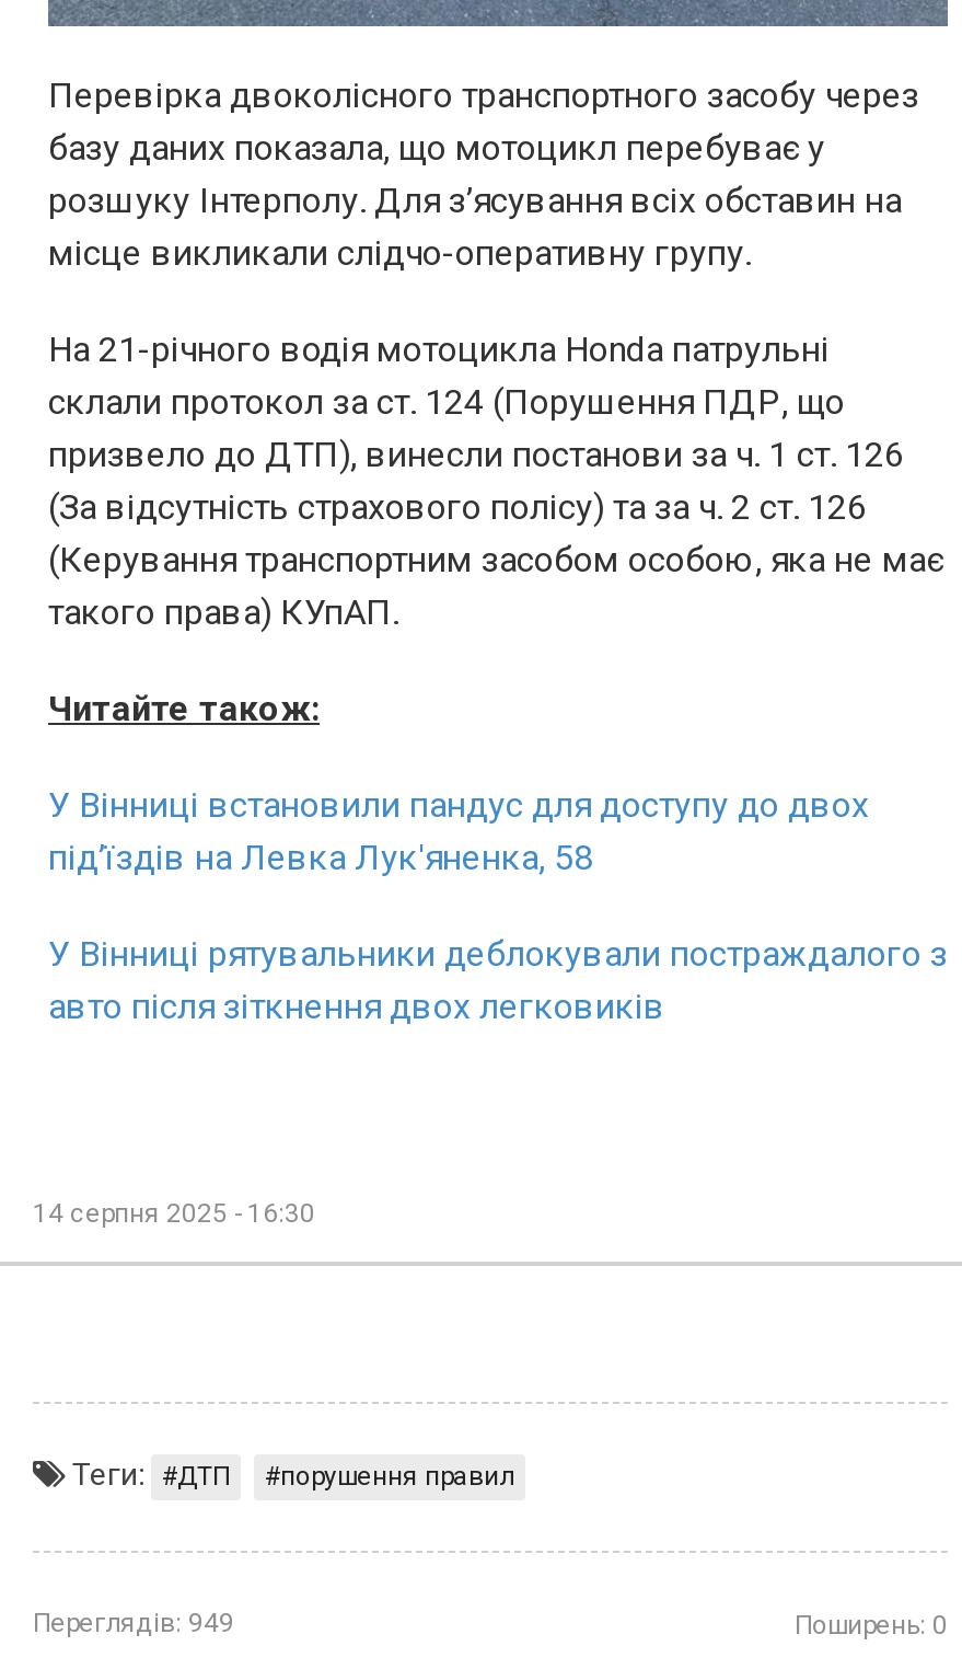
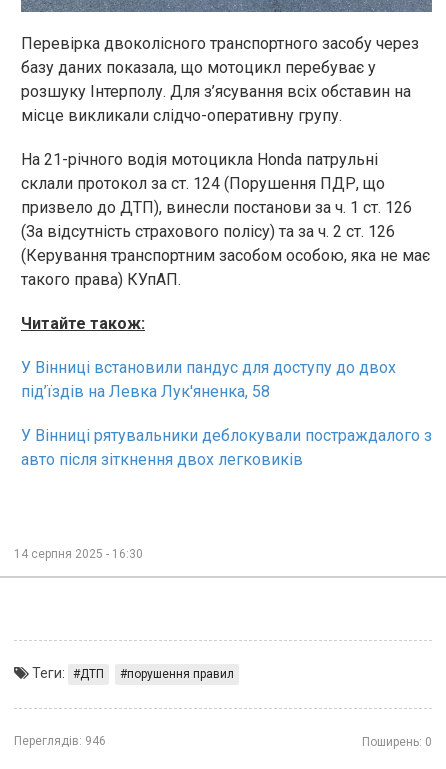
[33,1608,234,1638] Переглядів: 949 -> [14,734,106,748] Переглядів: 946

